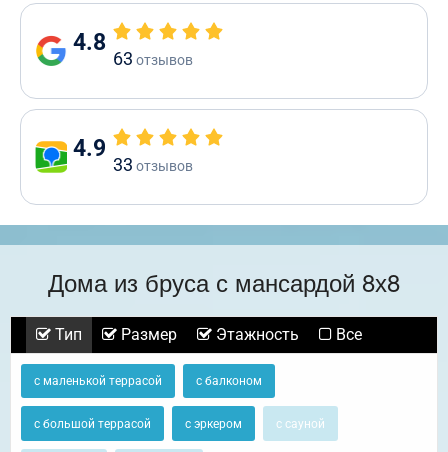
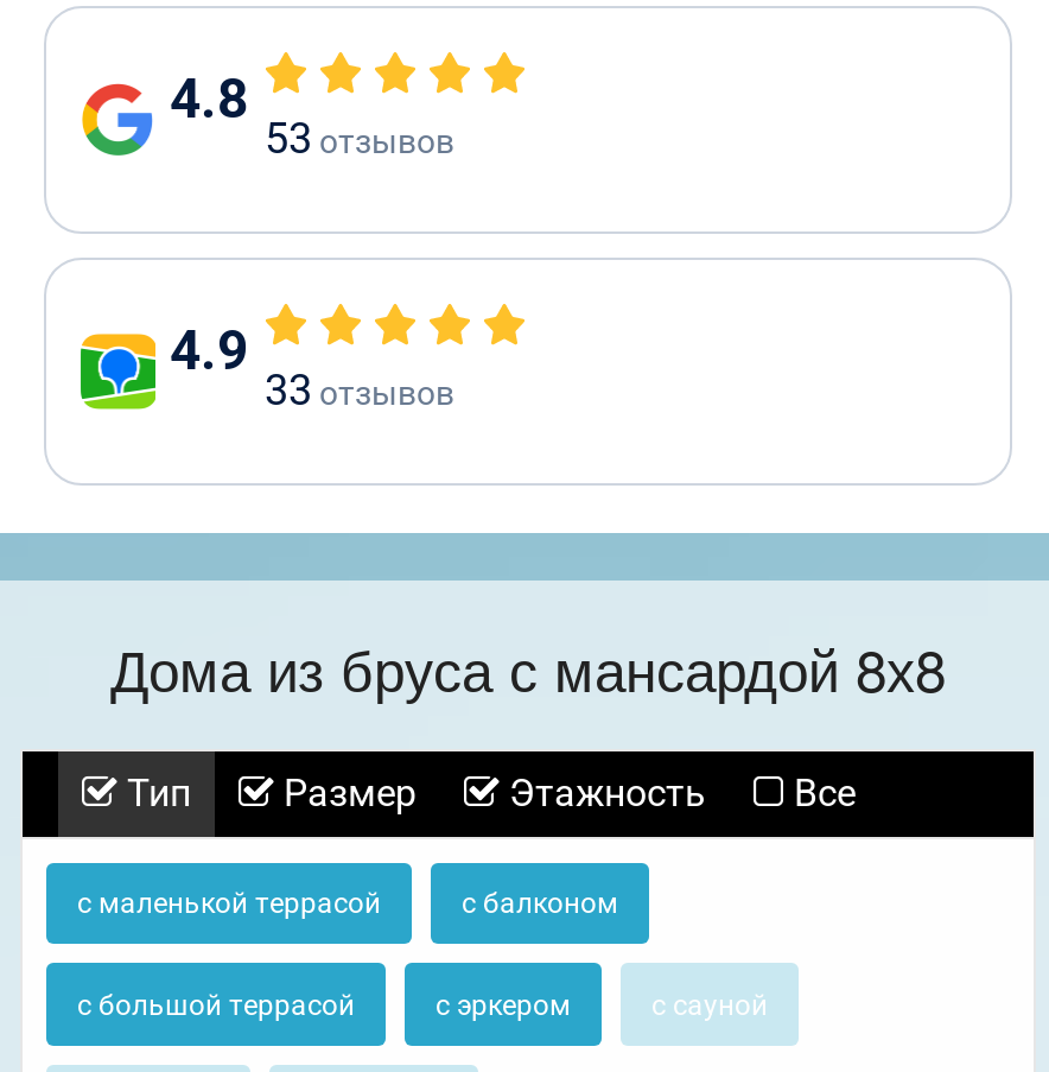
[113,48,193,69] 63 отзывов -> [265,113,454,163] 53 отзывов

